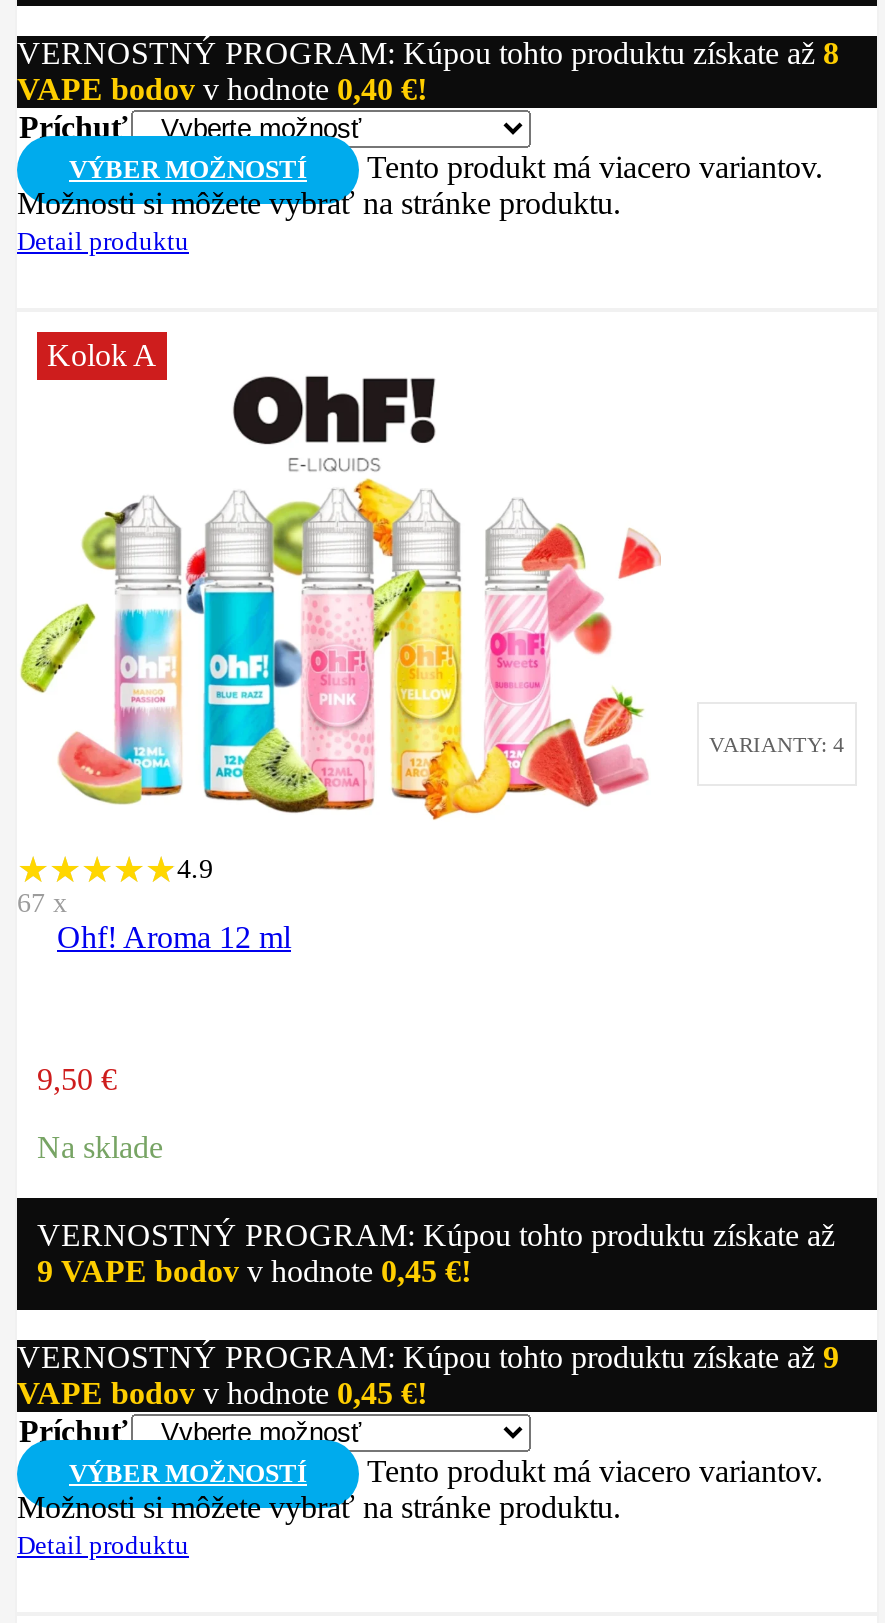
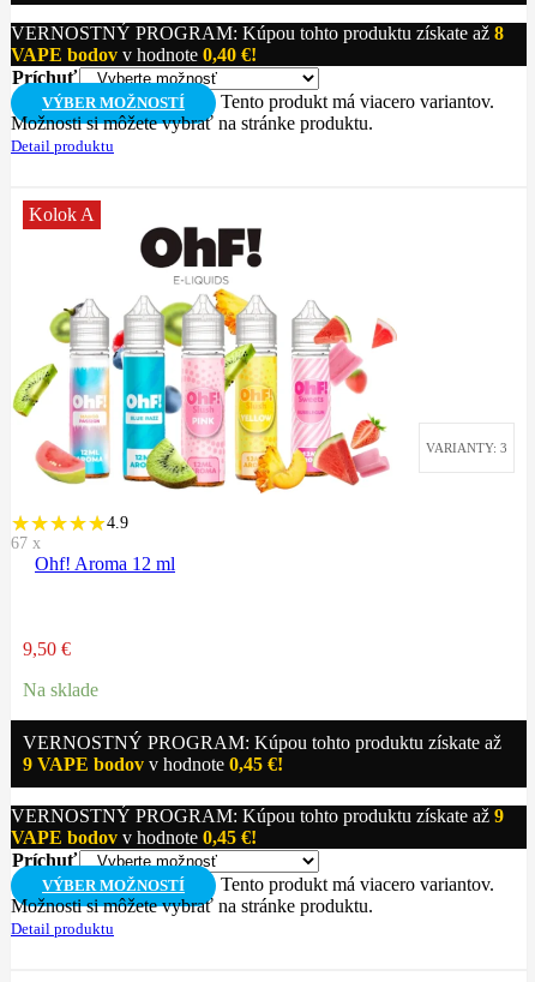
[709,733,845,757] VARIANTY: 4 -> [426,441,507,455] VARIANTY: 3

